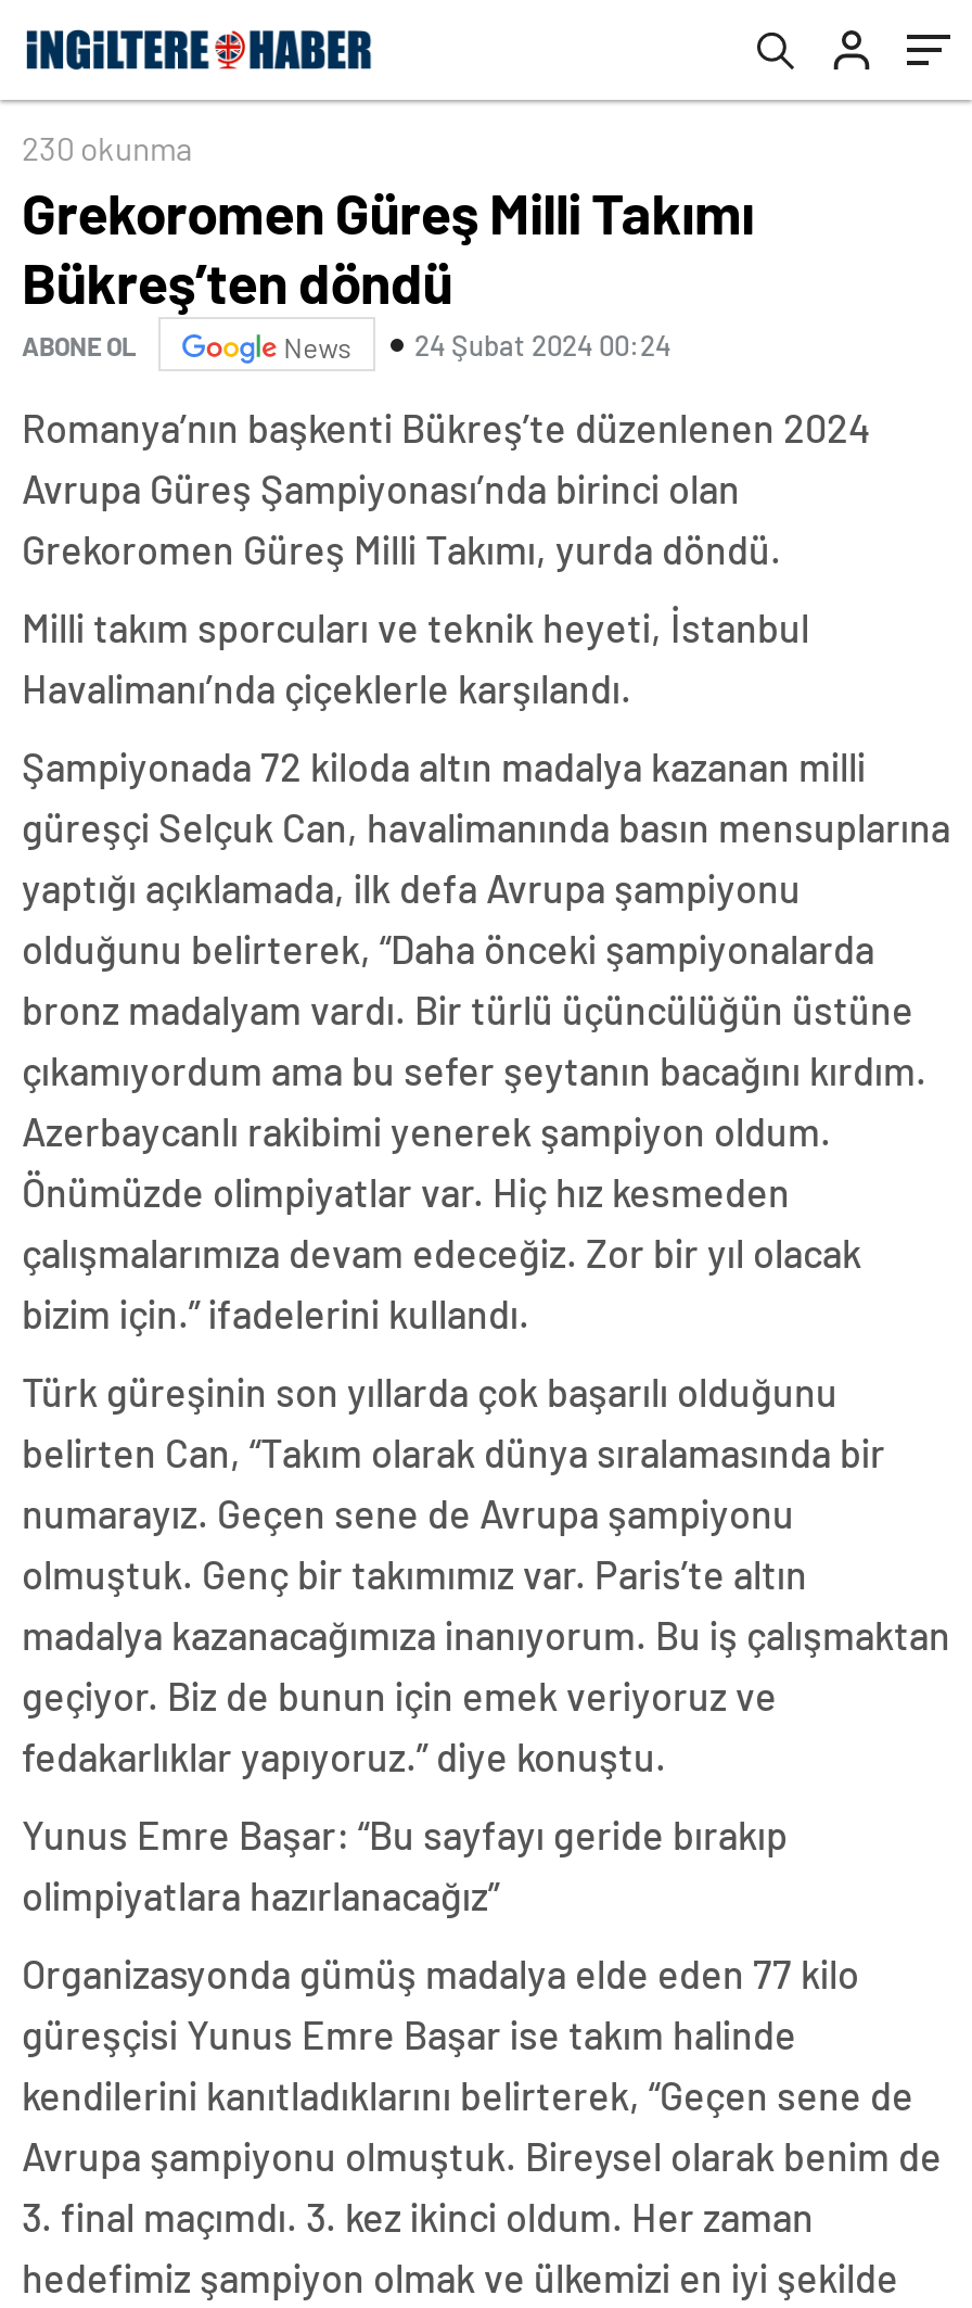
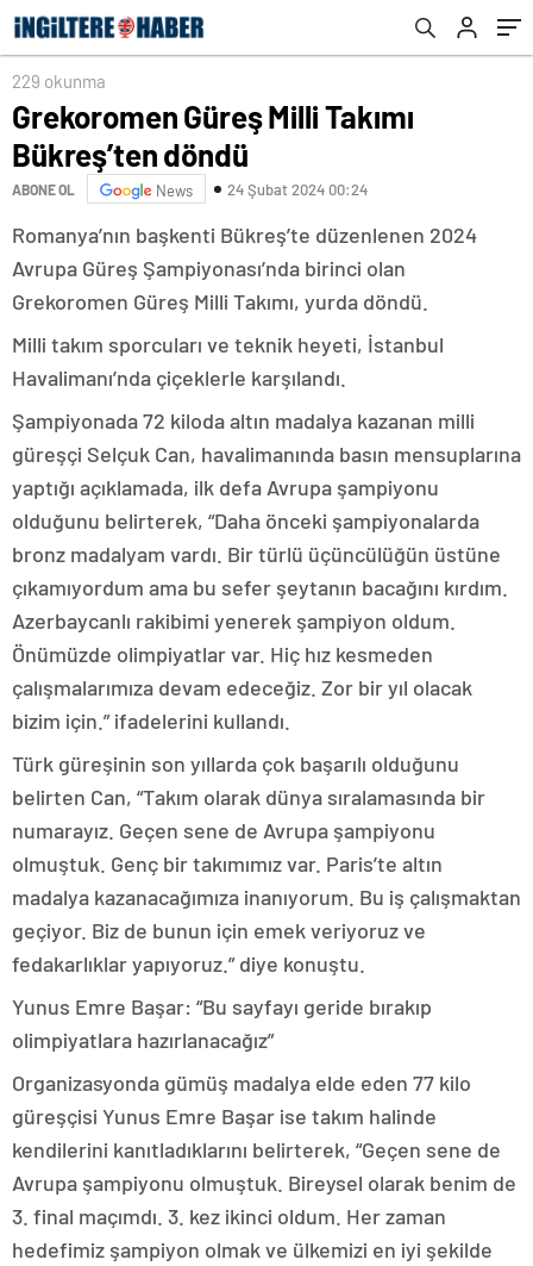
[22,128,193,167] 230 okunma -> [12,70,106,92] 229 okunma

